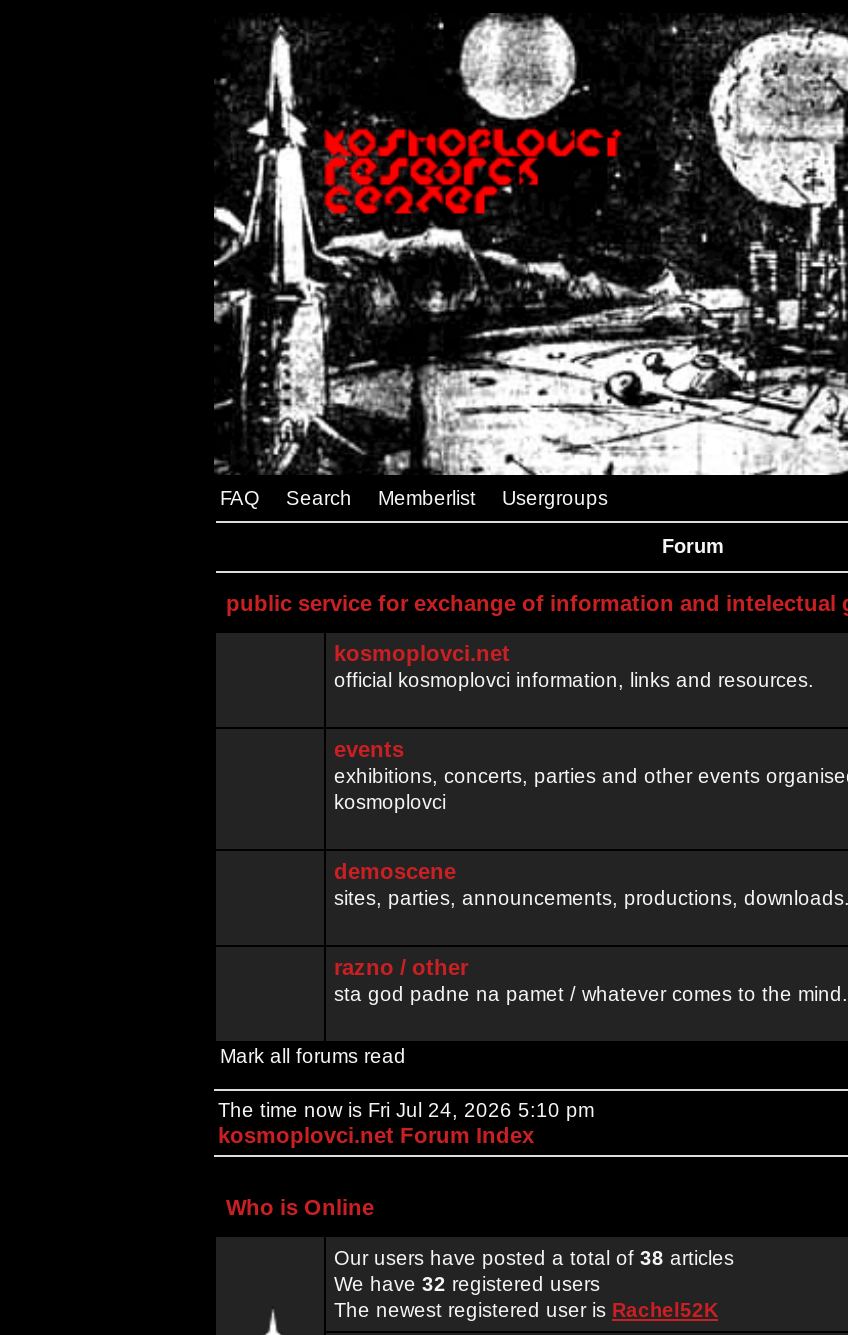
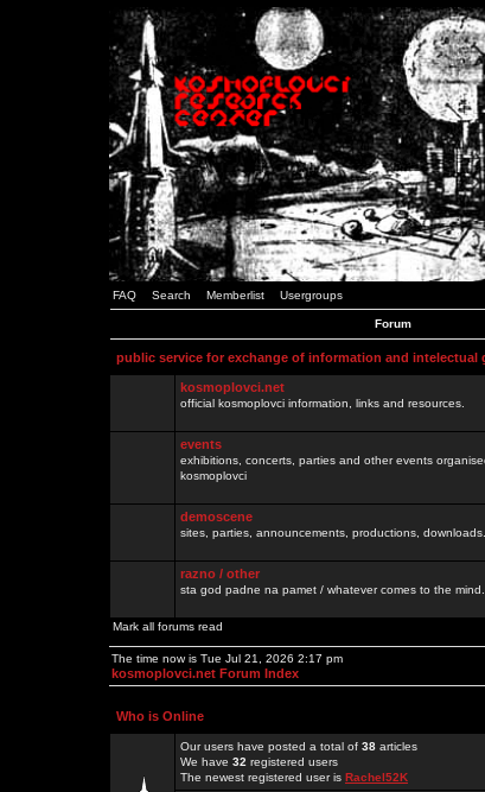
[218,1099,594,1121] The time now is Fri Jul 24, 2026 5:10 pm -> [111,652,343,665] The time now is Tue Jul 21, 2026 2:17 pm

